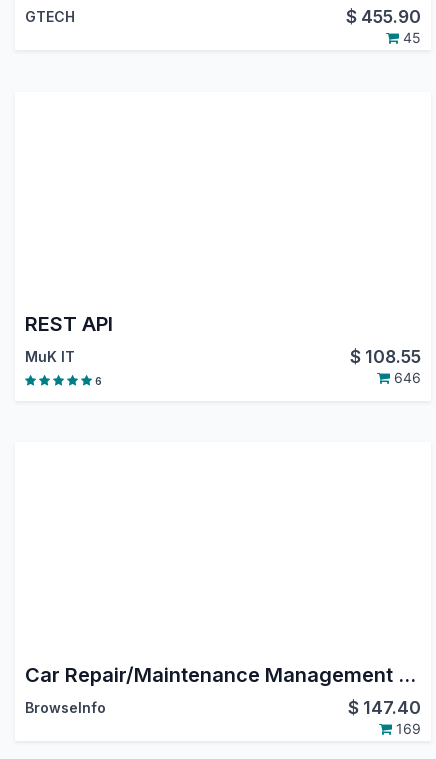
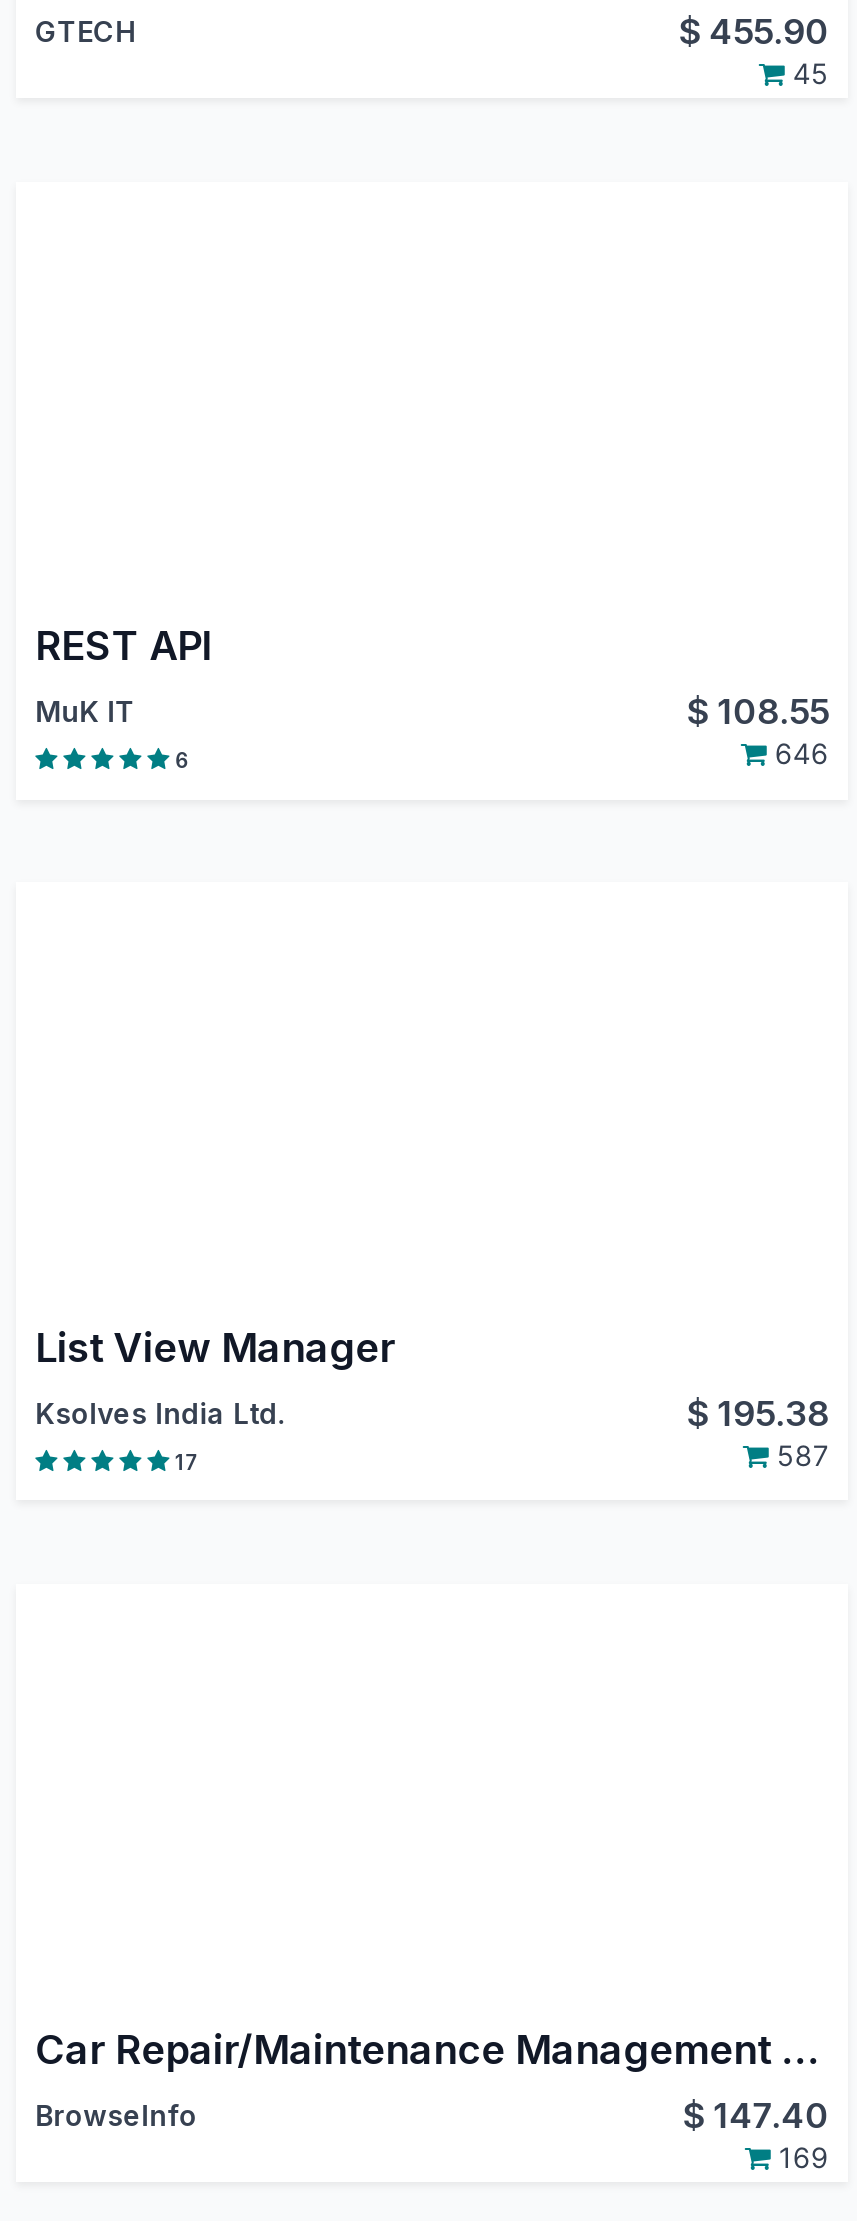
none -> [35,1324,829,1476] List View Manager | Ksolves India Ltd. | $195.38 | 17 | 587

